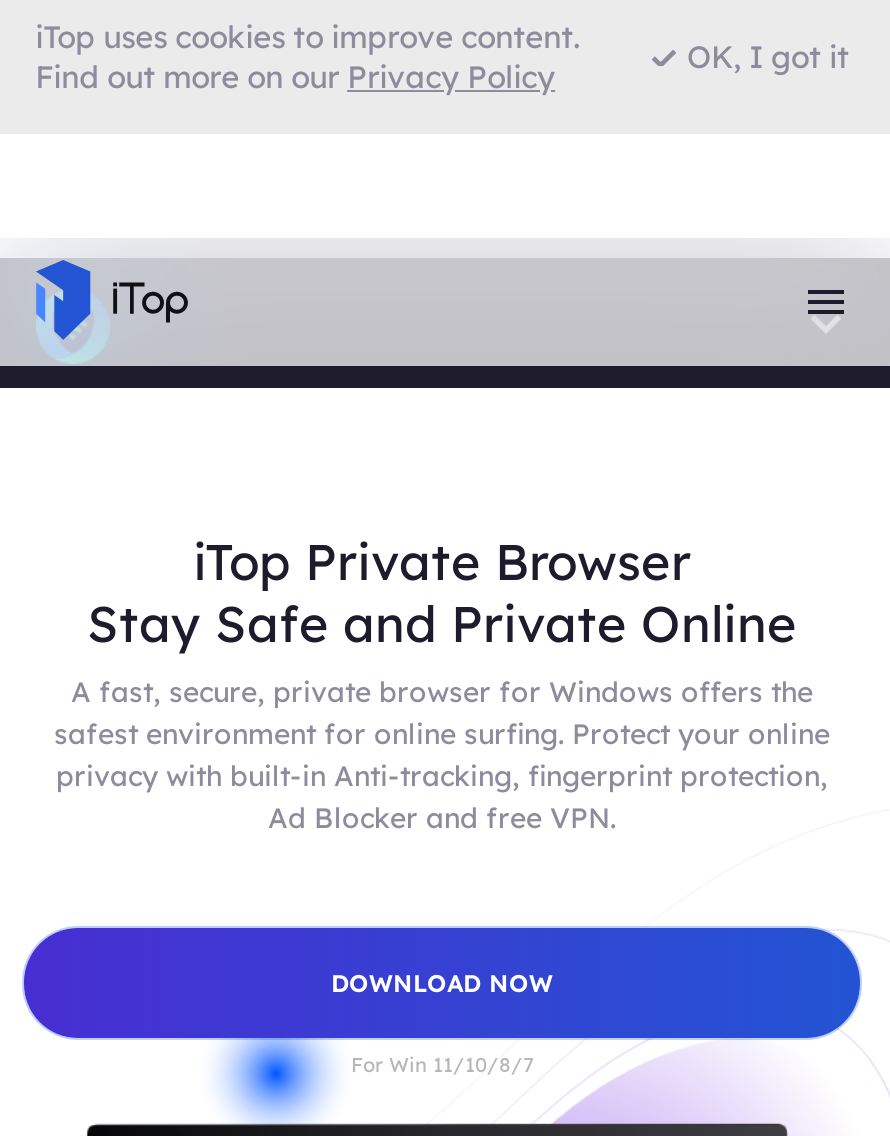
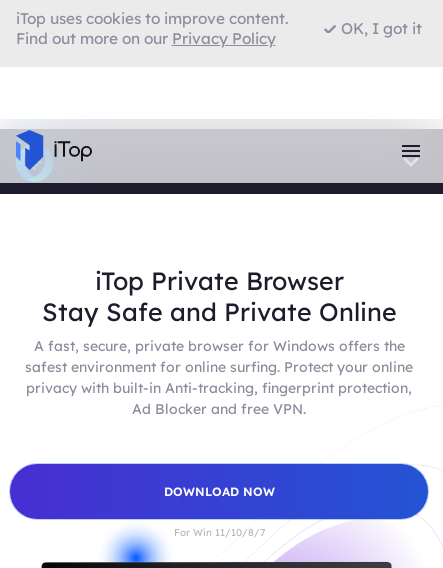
[224,1038,328,1126] [image] -> [111,520,161,563] [image]

